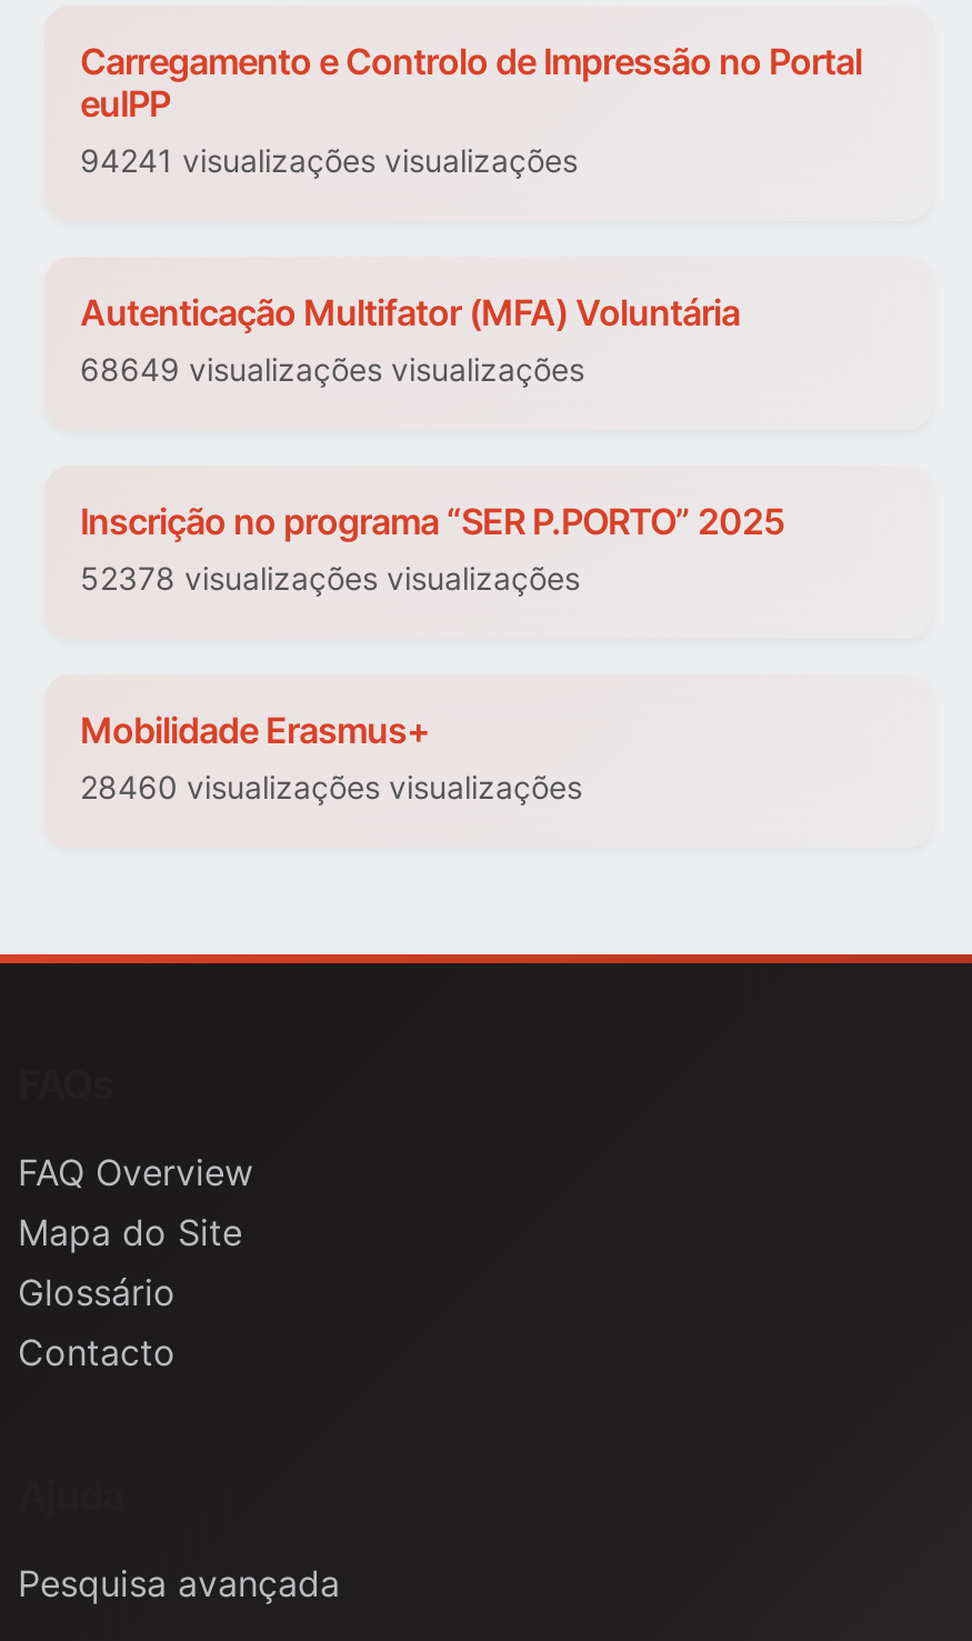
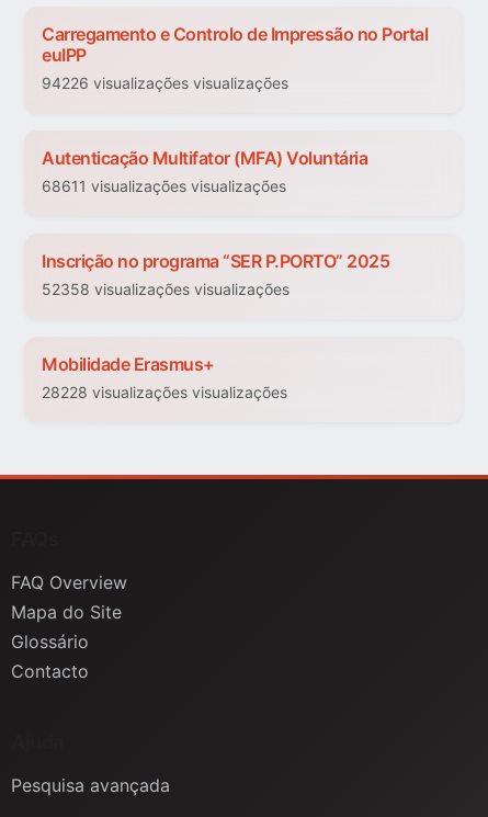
[80,142,578,180] 94241 visualizações visualizações -> [42,74,288,93] 94226 visualizações visualizações
[80,351,584,389] 68649 visualizações visualizações -> [42,177,286,196] 68611 visualizações visualizações
[80,560,580,598] 52378 visualizações visualizações -> [42,280,290,299] 52358 visualizações visualizações
[80,769,582,807] 28460 visualizações visualizações -> [42,383,287,402] 28228 visualizações visualizações

